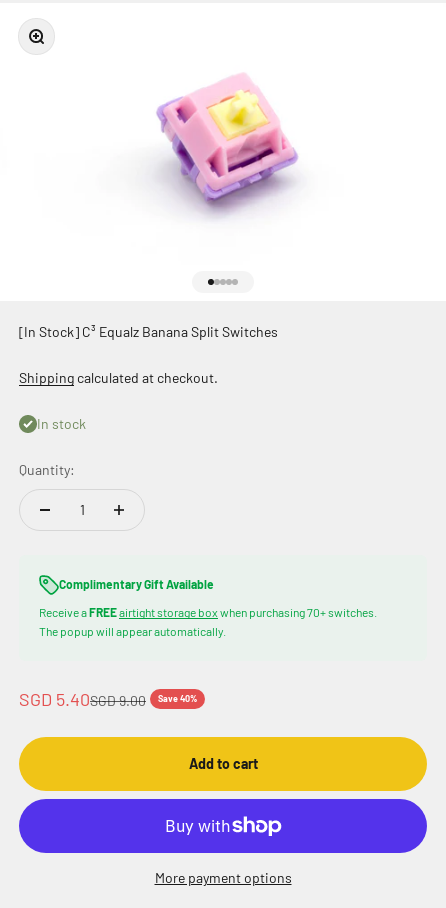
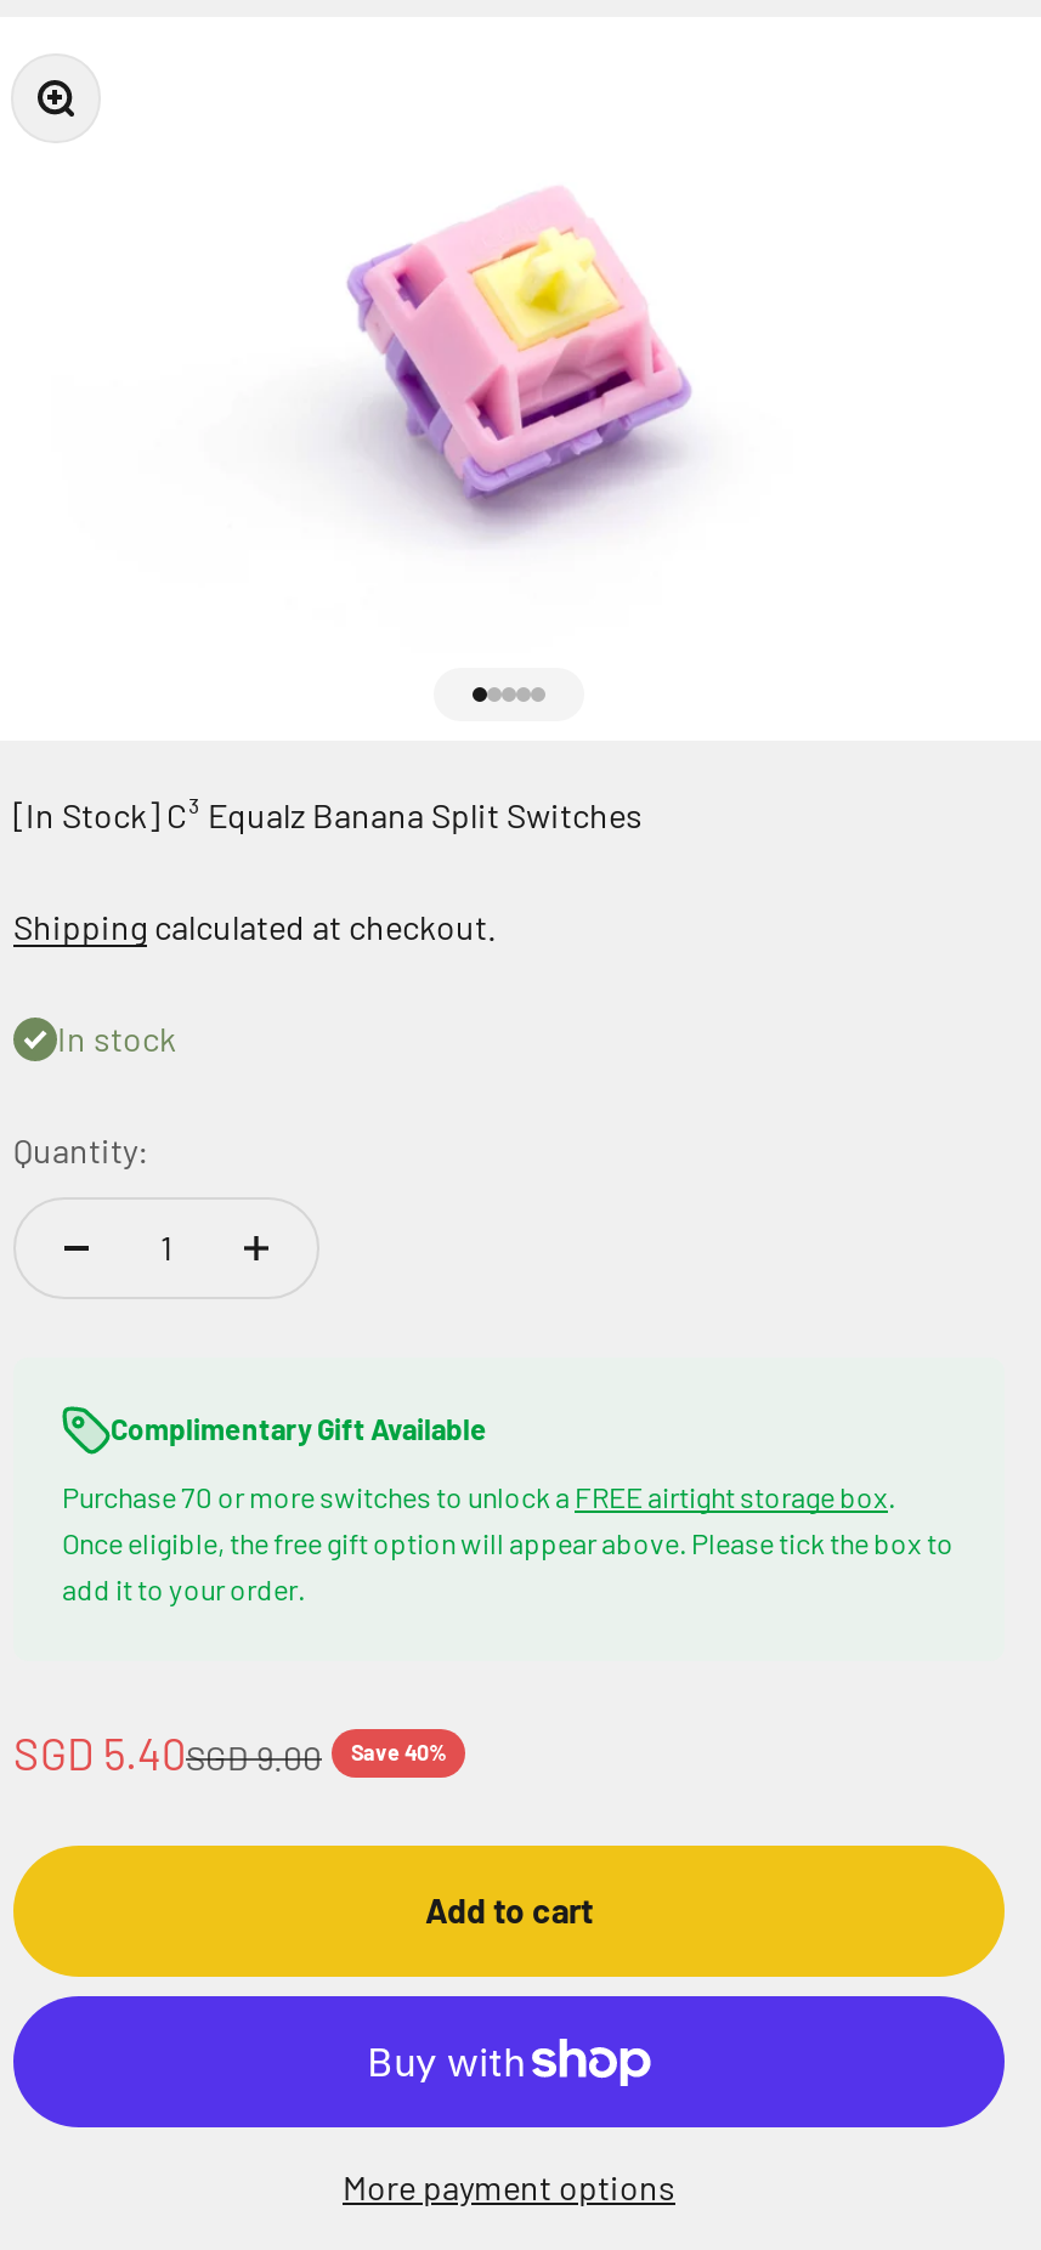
[39,605,377,638] Receive a FREE airtight storage box when purchasing 70+ switches. | The popup will appear automatically. -> [62,1478,954,1604] Purchase 70 or more switches to unlock a FREE airtight storage box. | Once eligible, the free gift option will appear above. Please tick the box to | add it to your order.

